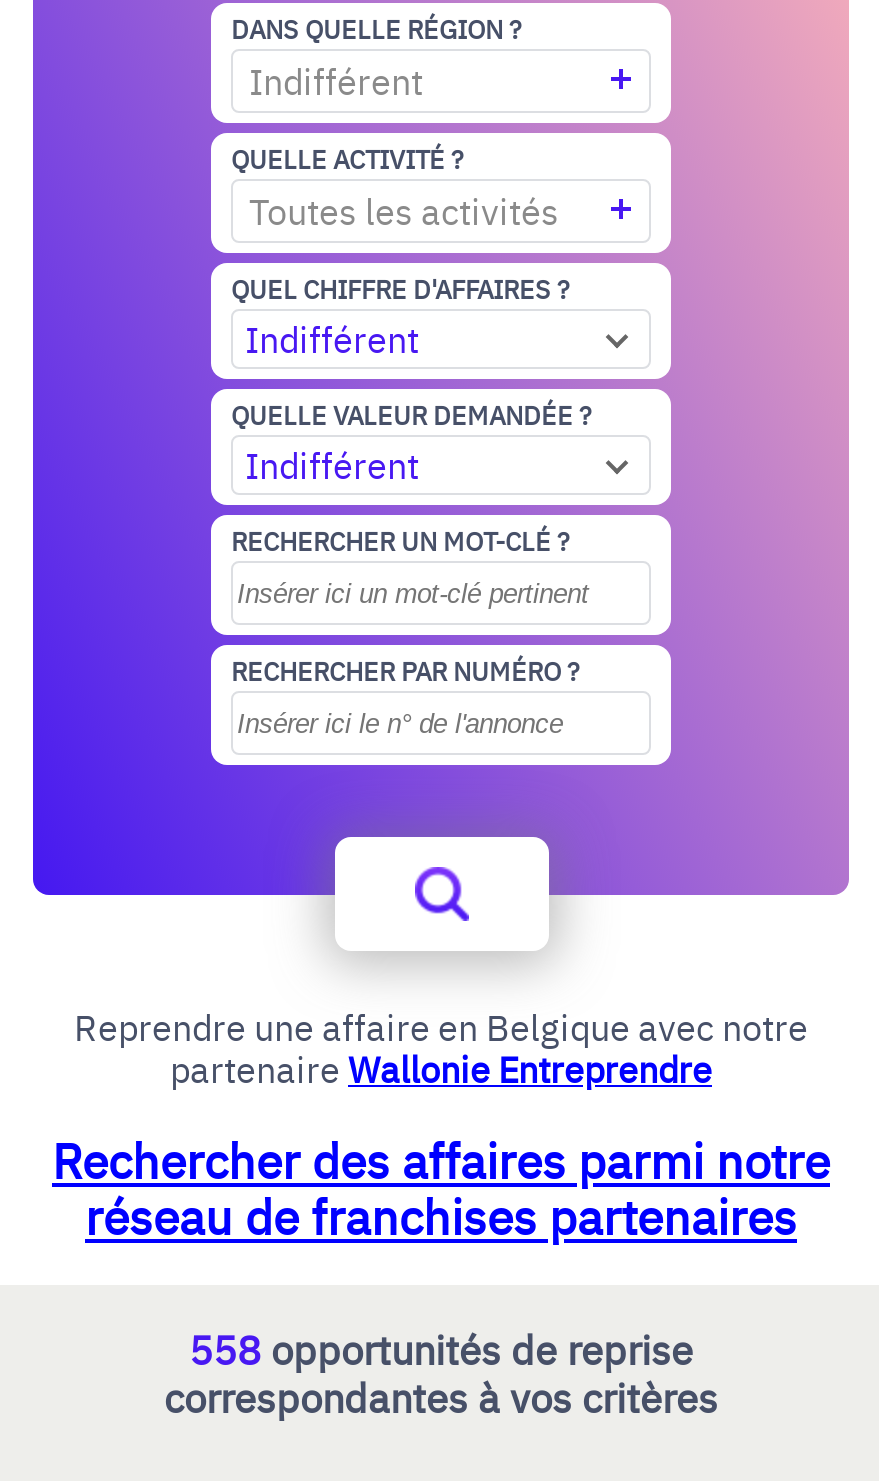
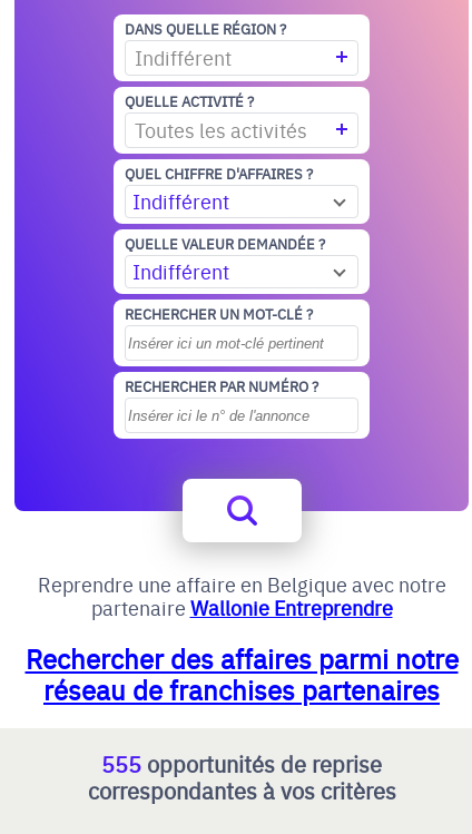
[189,1321,693,1375] 558 opportunités de reprise -> [101,748,382,778] 555 opportunités de reprise

